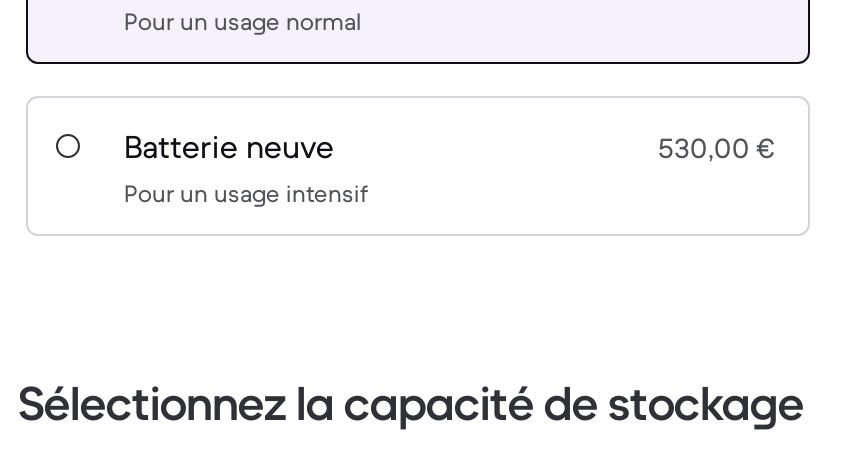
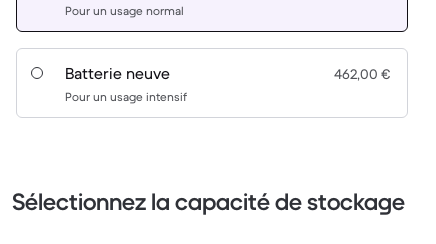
[658,131,776,167] 530,00 € -> [334,65,391,83] 462,00 €

